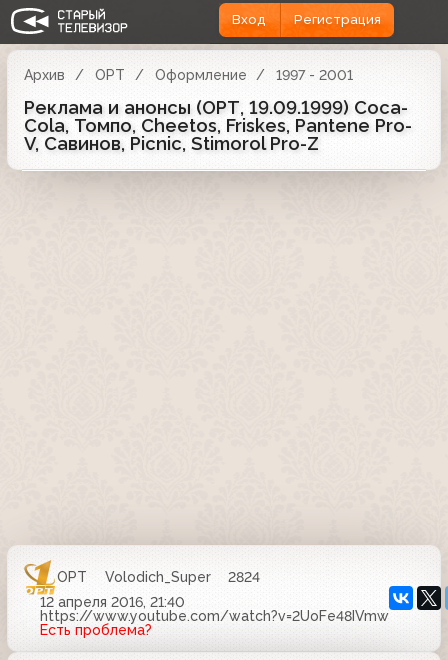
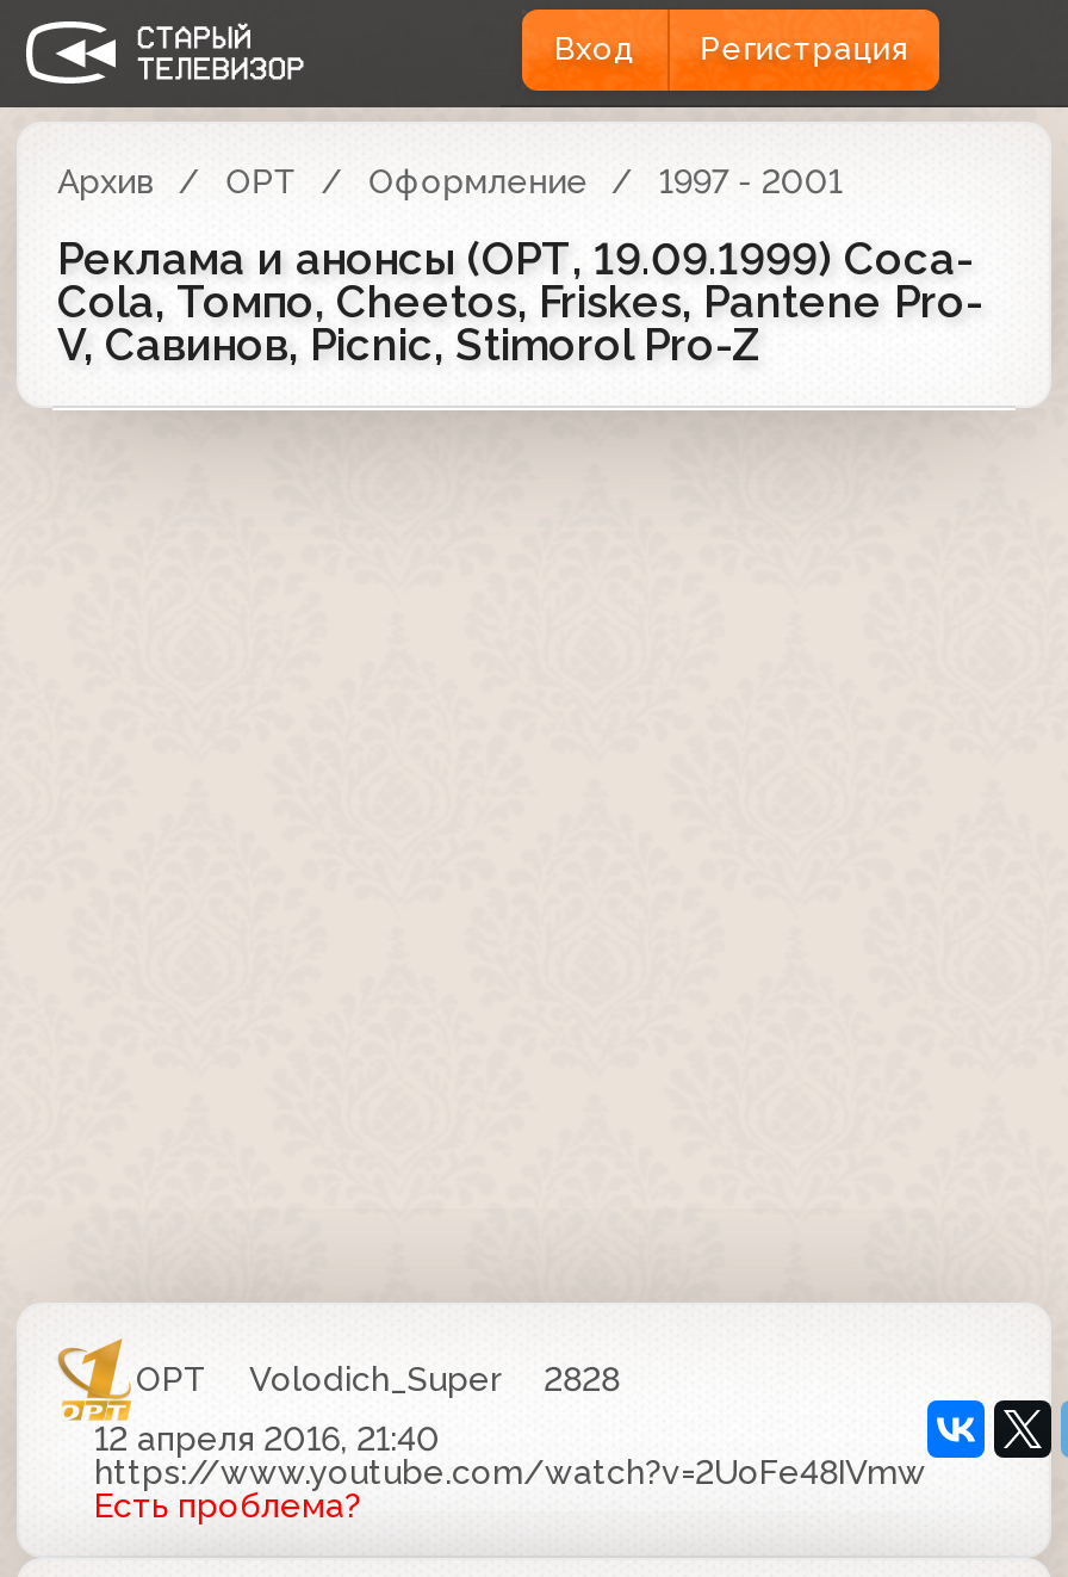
[57,569,260,585] ОРТ Volodich_Super 2824 -> [136,1360,620,1399] ОРТ Volodich_Super 2828

